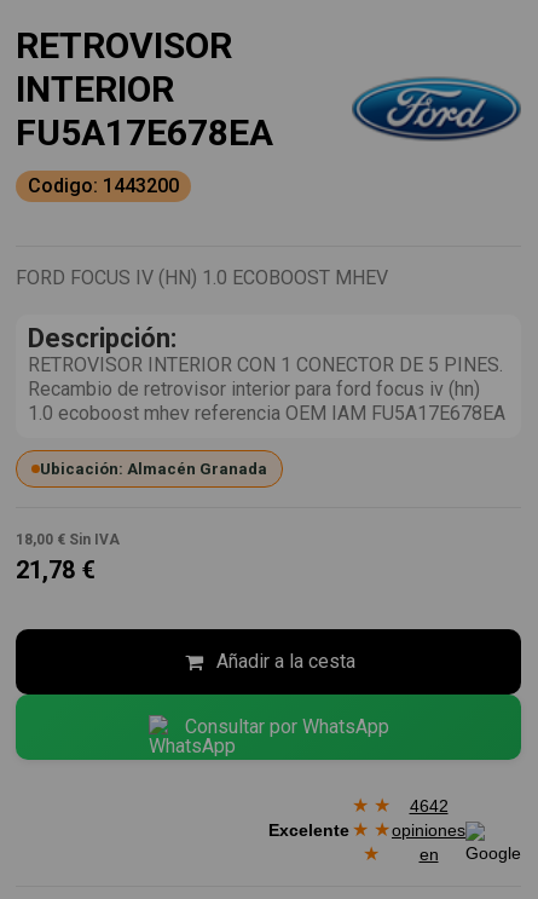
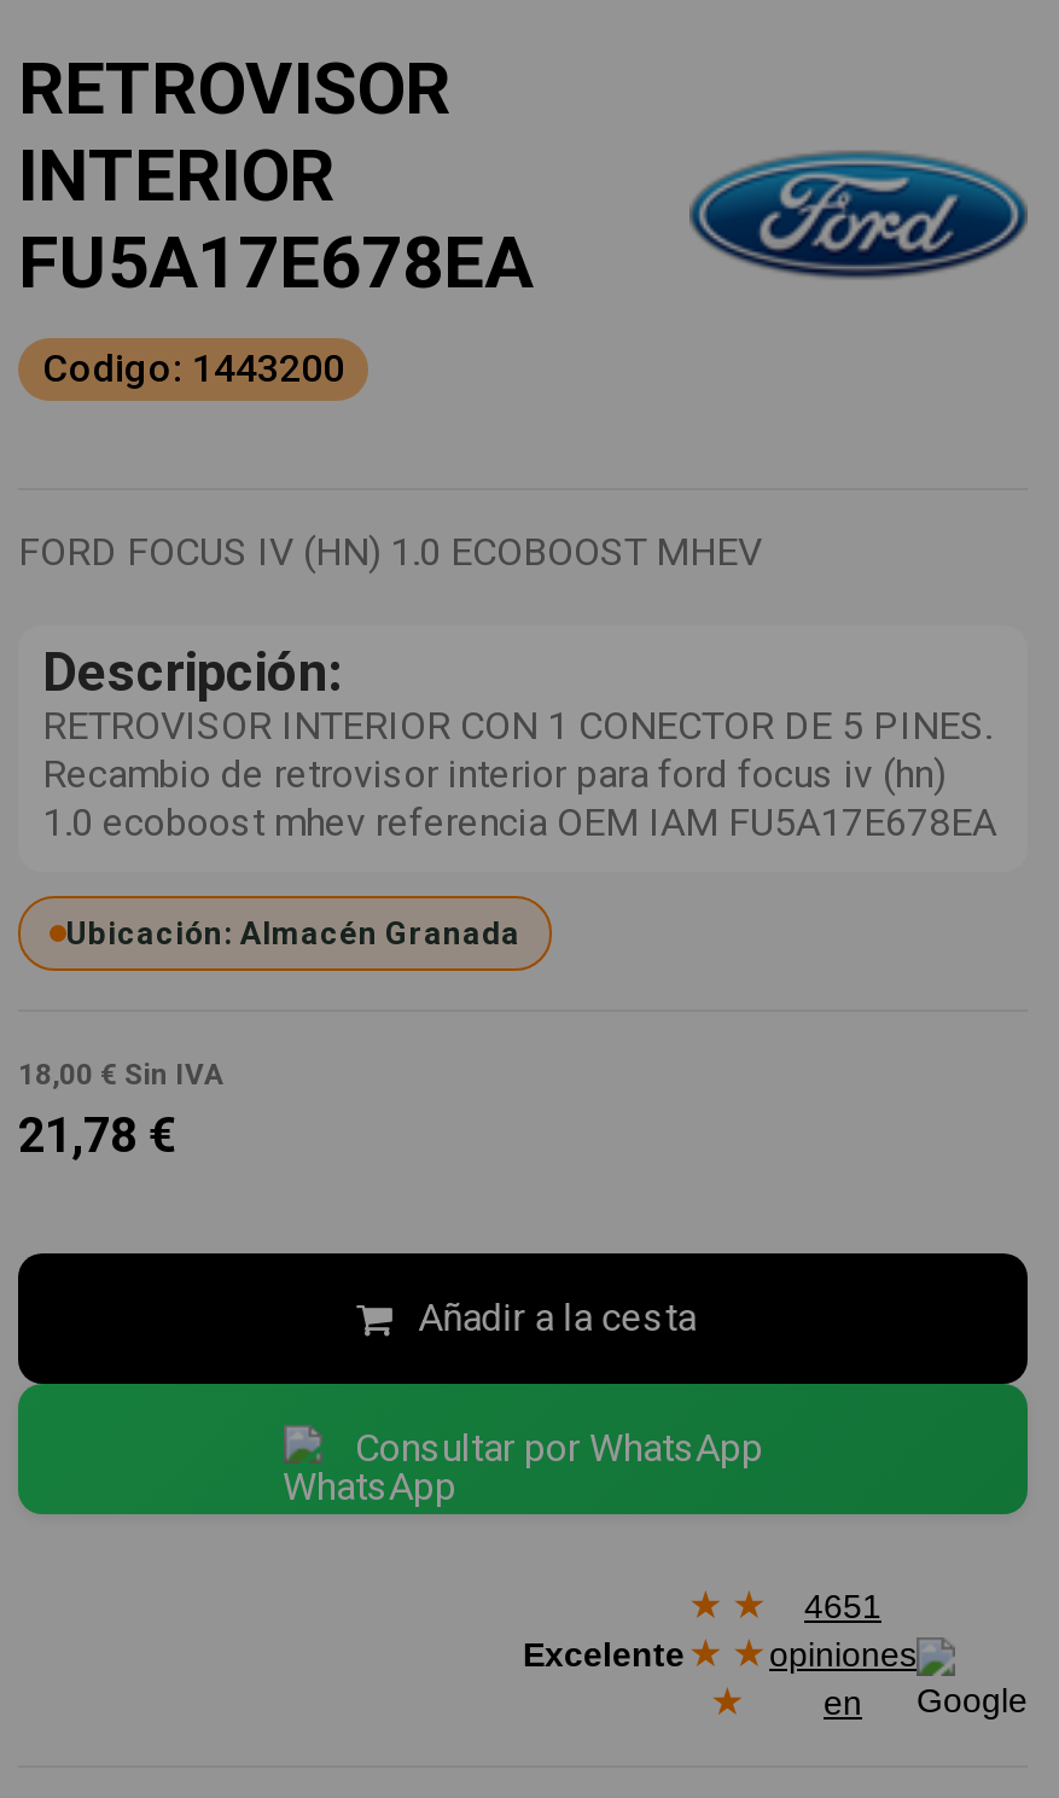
[409,796,448,816] 4642 -> [804,1587,881,1625] 4651

